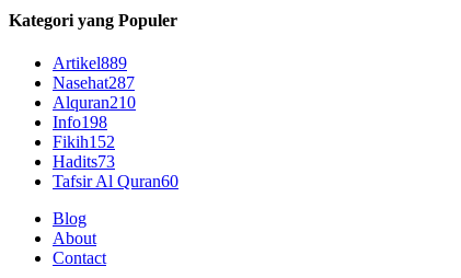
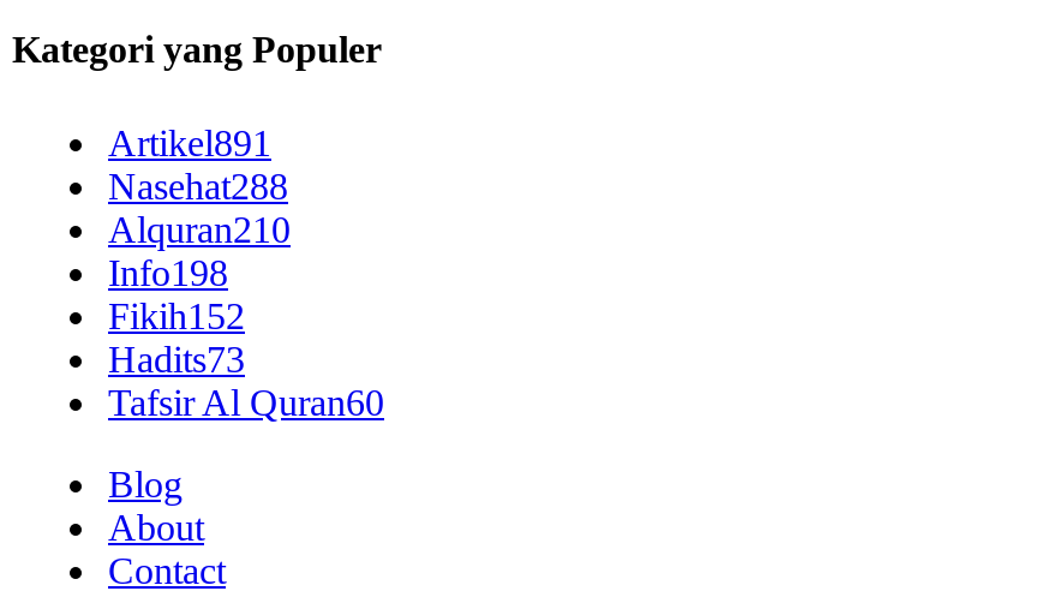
[53,54,127,72] Artikel889 -> [108,122,271,163] Artikel891
[53,73,135,92] Nasehat287 -> [108,166,288,206] Nasehat288

